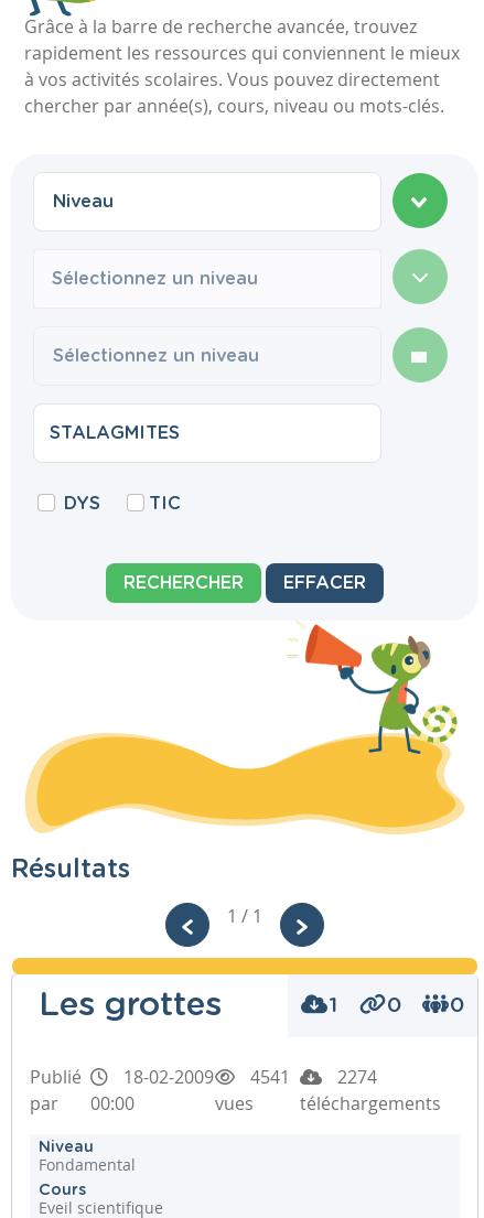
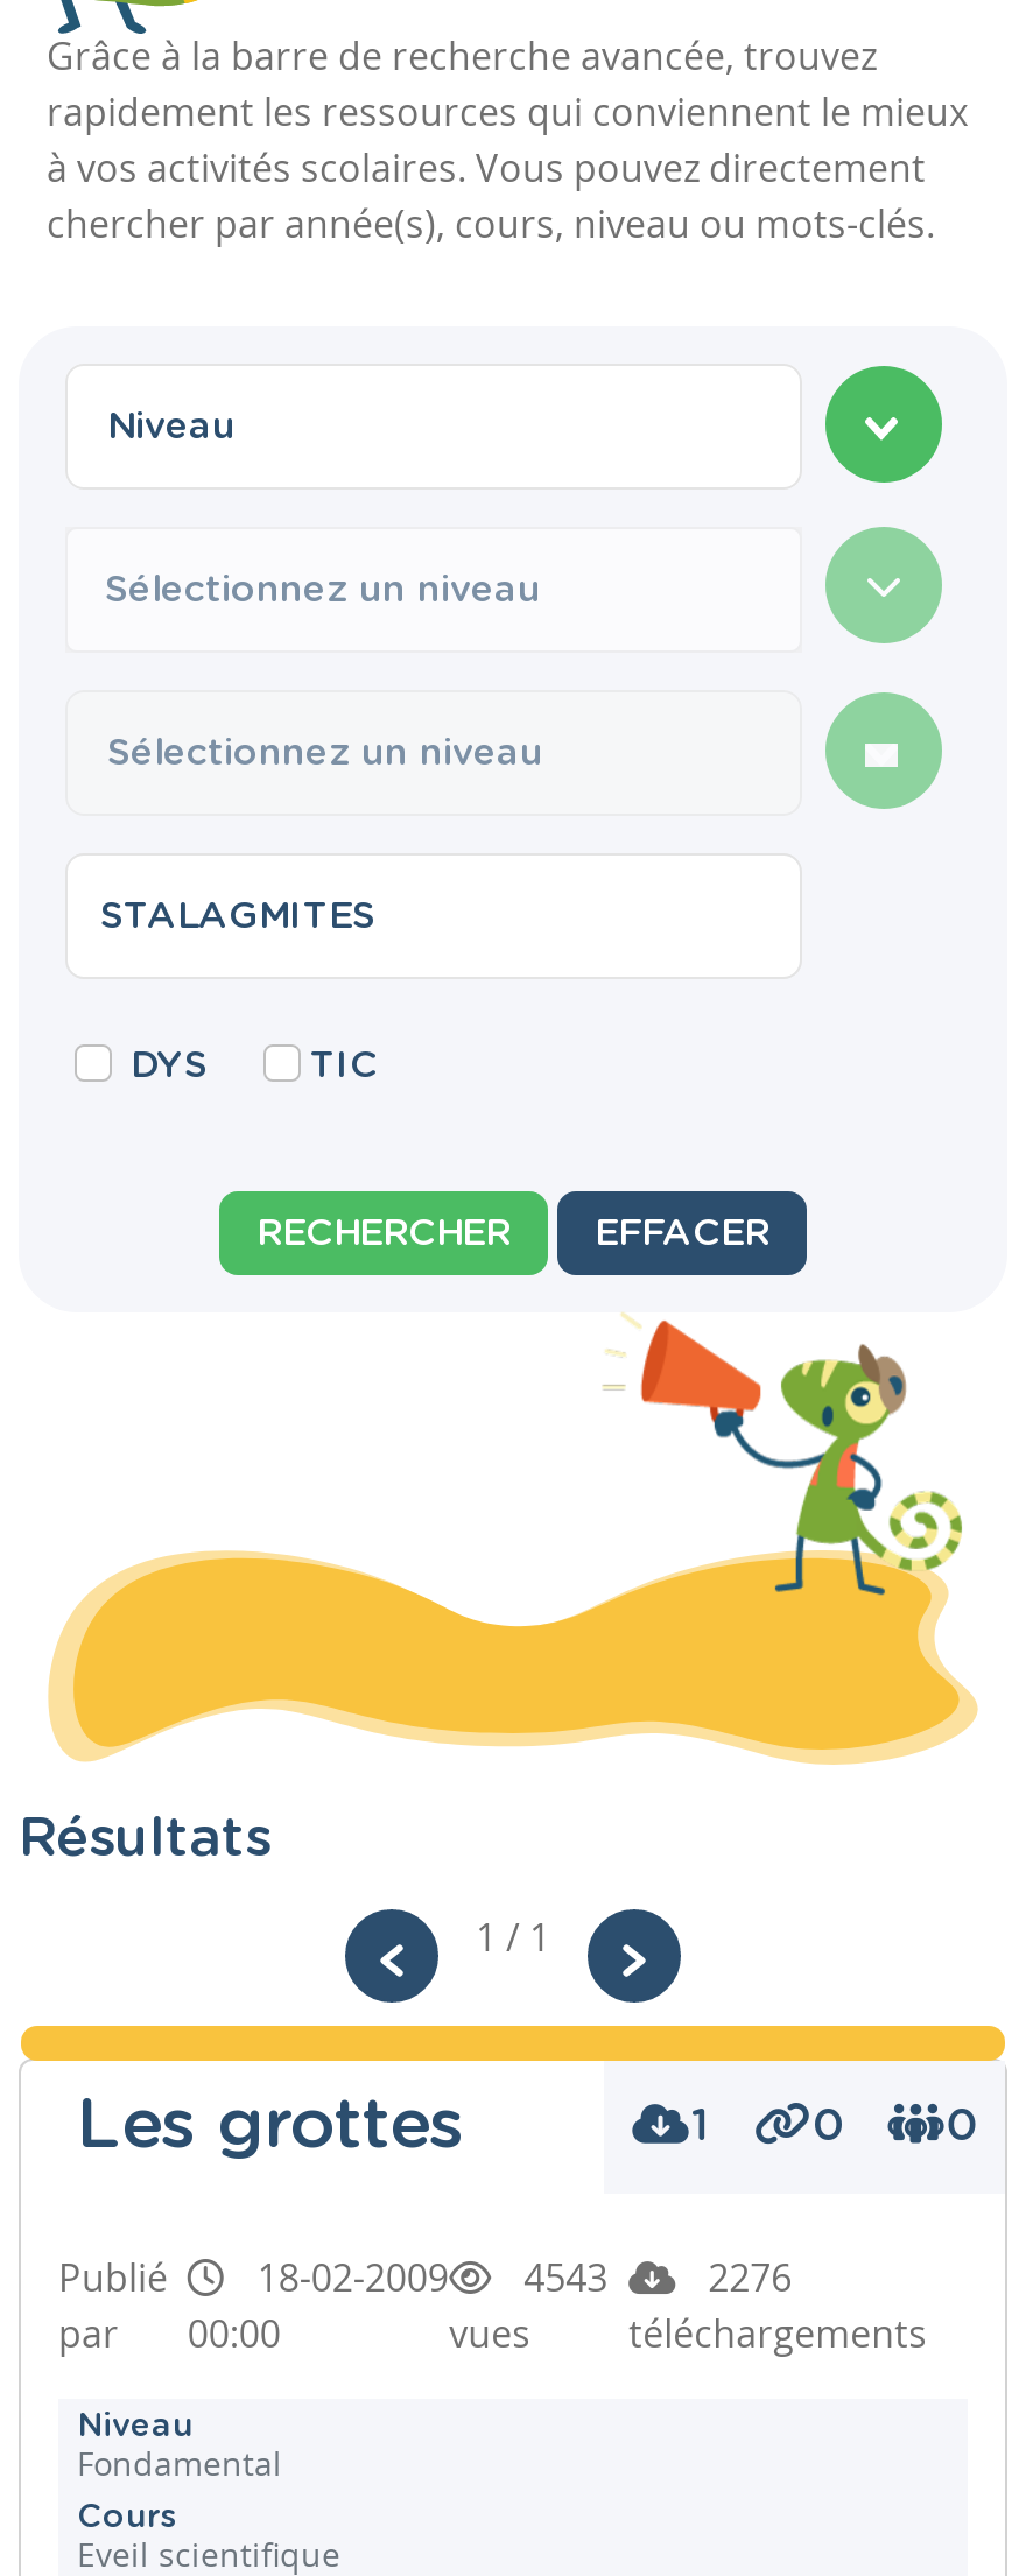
[246,1065,290,1089] 4541 -> [515,2251,608,2303] 4543
[333,1065,377,1089] 2274 -> [699,2251,792,2303] 2276

